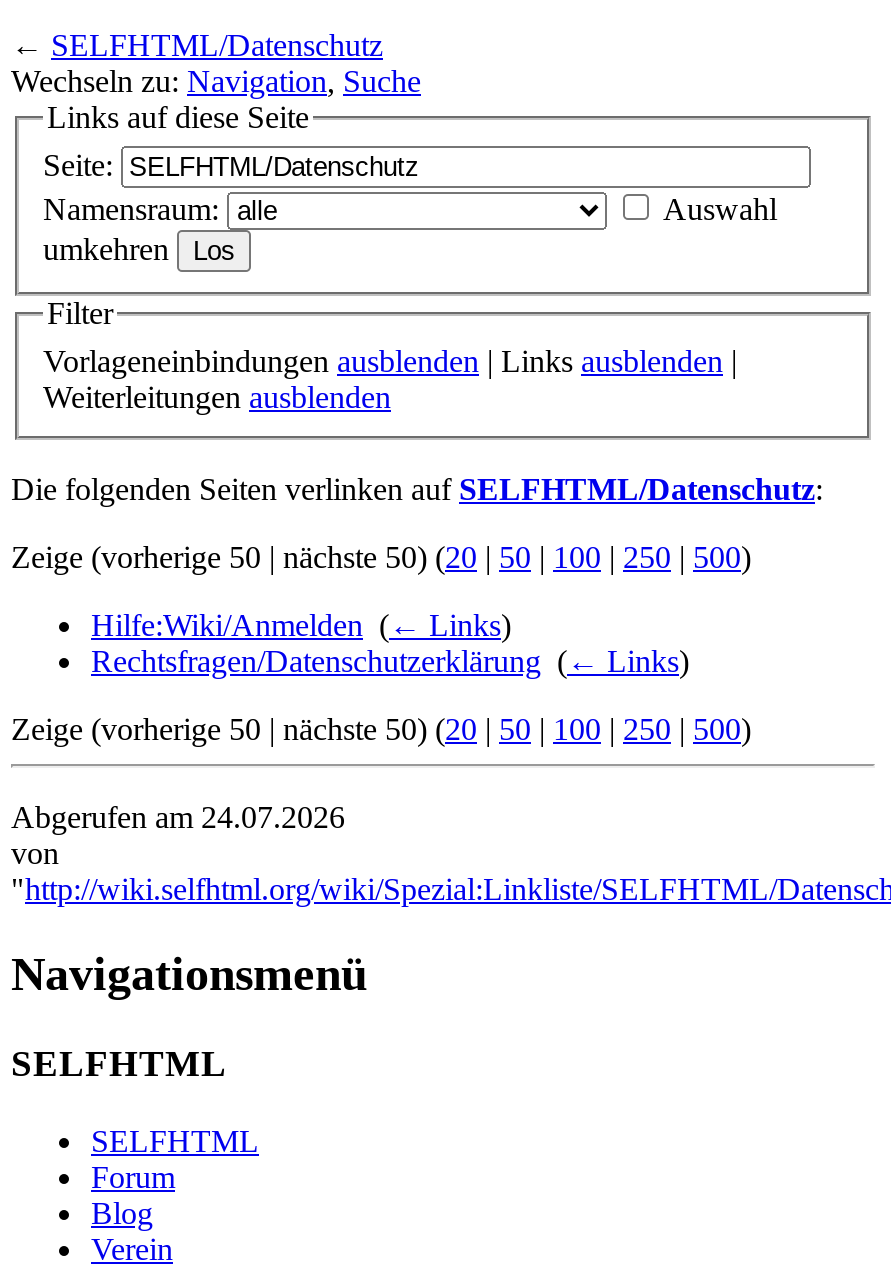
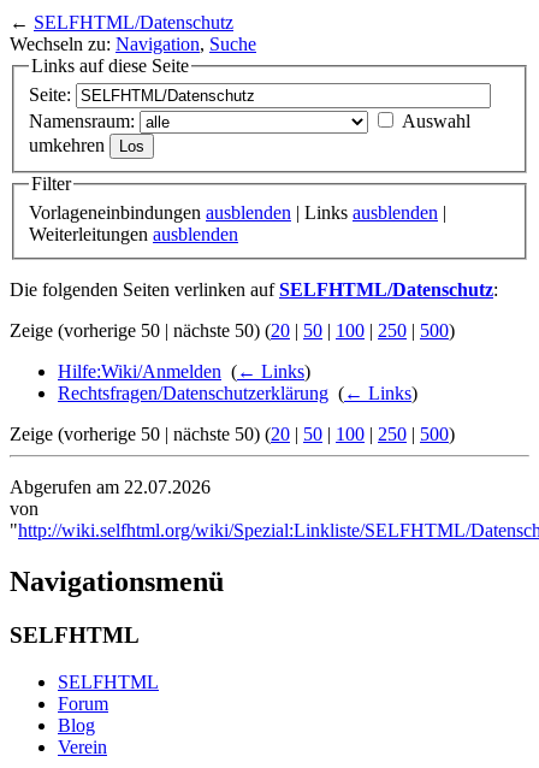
[11,800,345,834] Abgerufen am 24.07.2026 -> [10,477,211,497] Abgerufen am 22.07.2026

